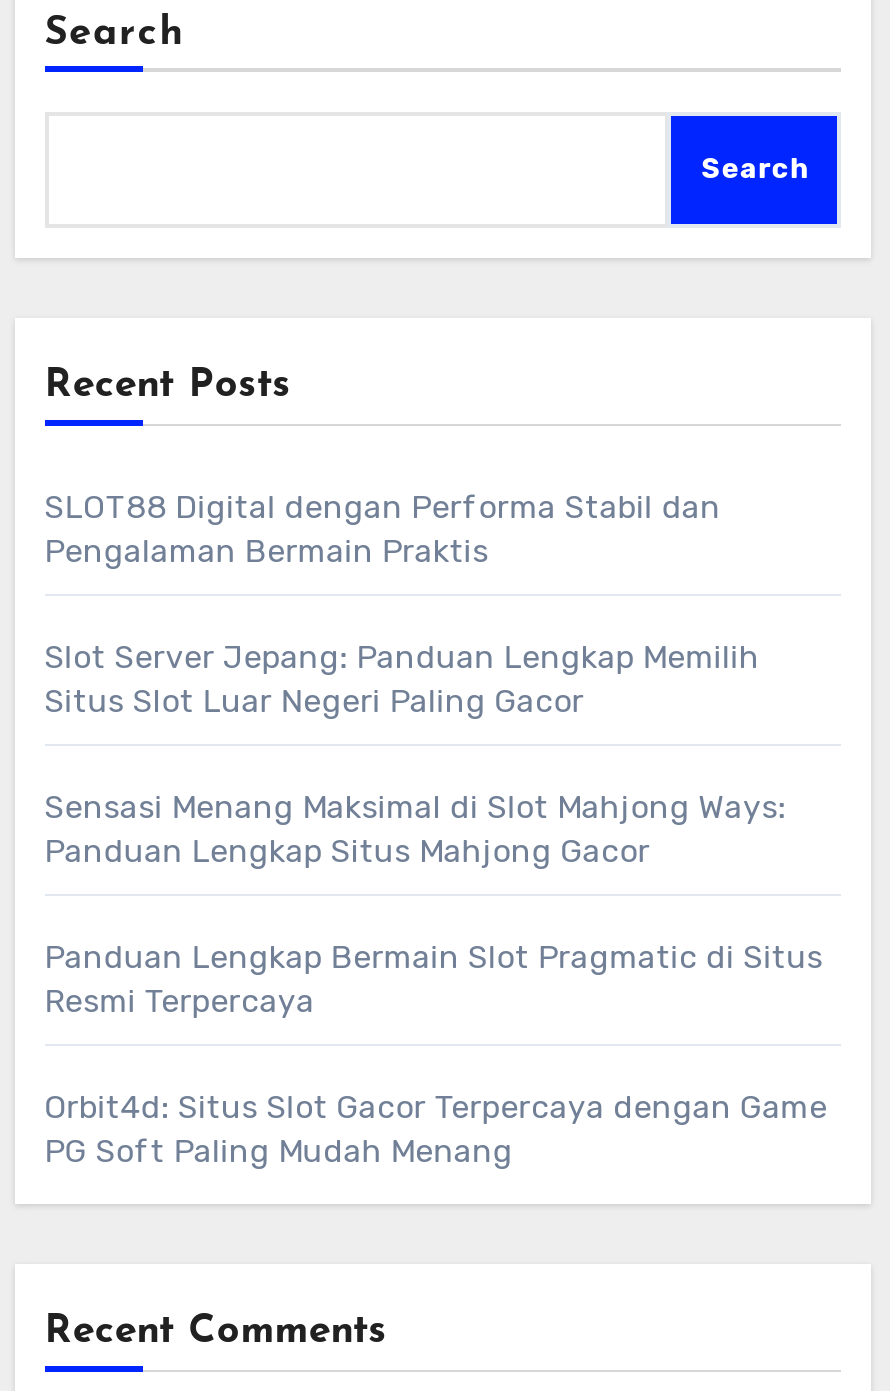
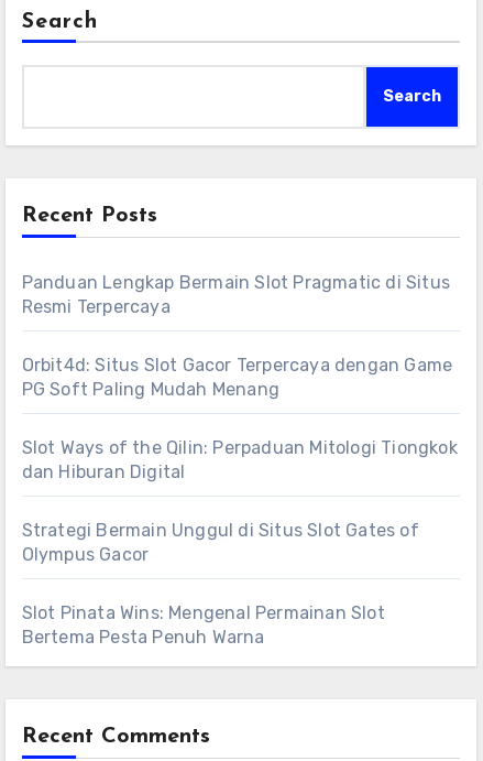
[44,488,786,870] SLOT88 Digital dengan Performa Stabil dan | Pengalaman Bermain Praktis | Slot Server Jepang: Panduan Lengkap Memilih | Situs Slot Luar Negeri Paling Gacor | Sensasi Menang Maksimal di Slot Mahjong Ways: | Panduan Lengkap Situs Mahjong Gacor -> none
moved [44,938,827,1170] -> [22,272,452,400]: Panduan Lengkap Bermain Slot Pragmatic di Situs | Resmi Terpercaya | Orbit4d: Situs Slot Gacor Terpercaya dengan Game | PG Soft Paling Mudah Menang
none -> [22,437,457,648] Slot Ways of the Qilin: Perpaduan Mitologi Tiongkok | dan Hiburan Digital | Strategi Bermain Unggul di Situs Slot Gates of | Olympus Gacor | Slot Pinata Wins: Mengenal Permainan Slot | Bertema Pesta Penuh Warna

